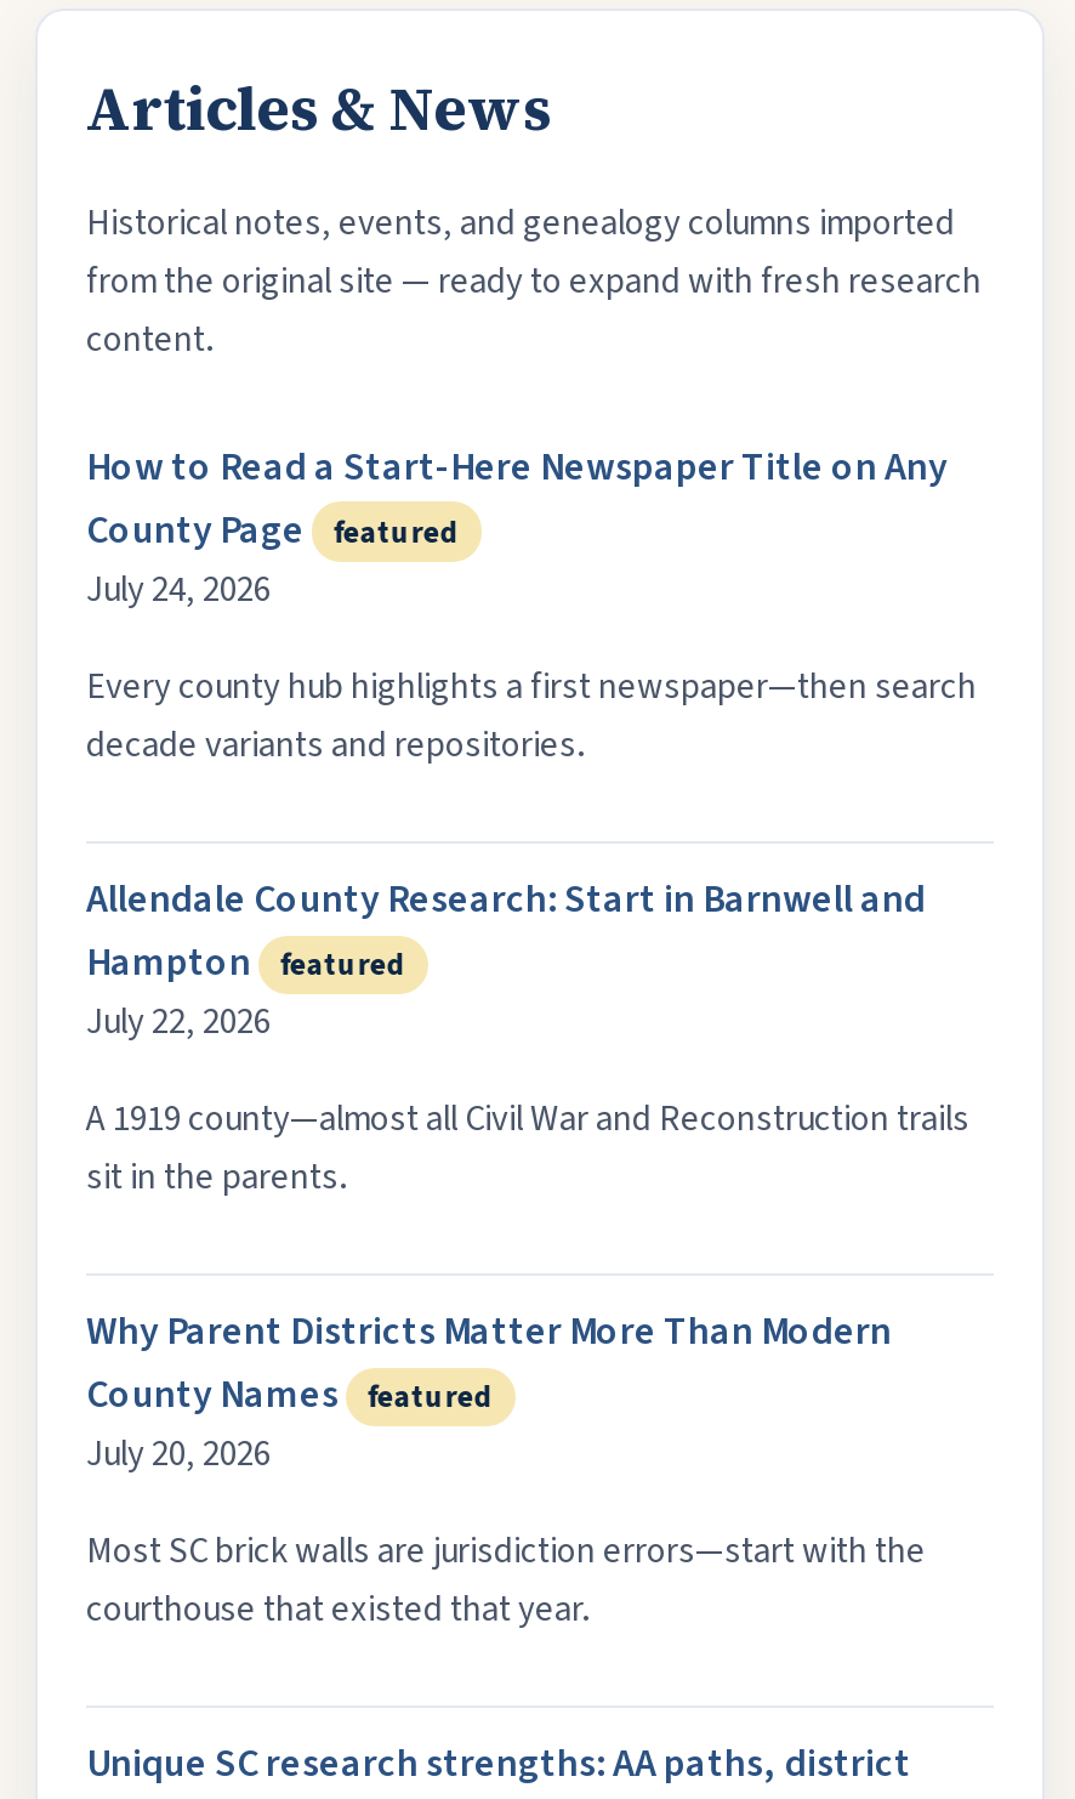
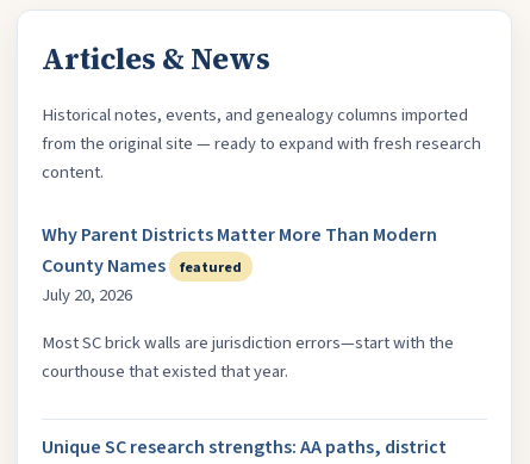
[86,440,977,1204] How to Read a Start-Here Newspaper Title on Any | County Page | featured | July 24, 2026 | Every county hub highlights a first newspaper—then search | decade variants and repositories. | Allendale County Research: Start in Barnwell and | Hampton | featured | July 22, 2026 | A 1919 county—almost all Civil War and Reconstruction trails | sit in the parents. -> none

